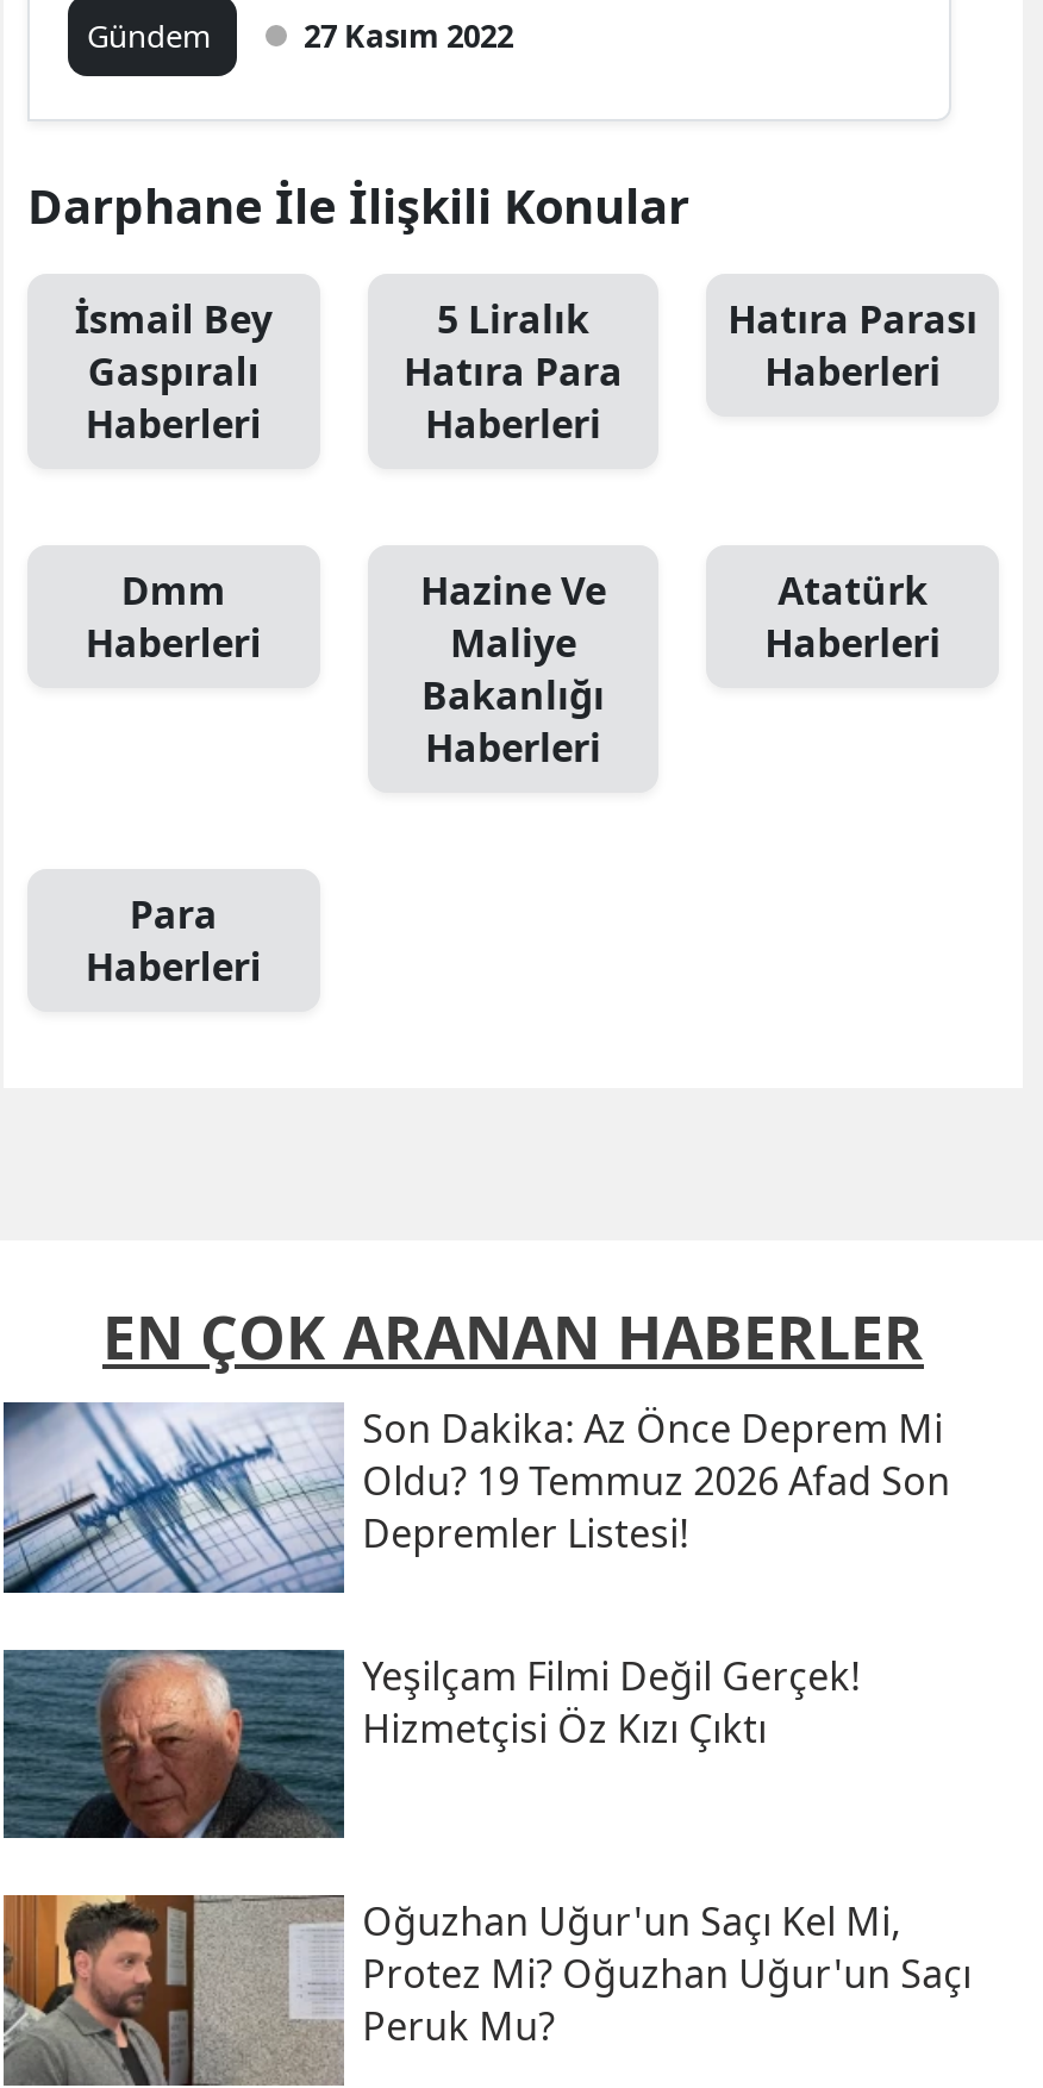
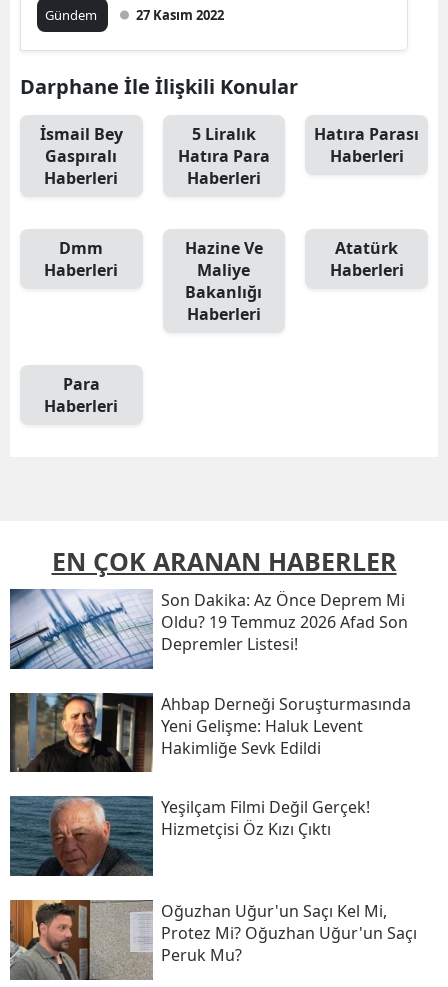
none -> [10,692,411,773] [image] | Ahbap Derneği Soruşturmasında | Yeni Gelişme: Haluk Levent | Hakimliğe Sevk Edildi

